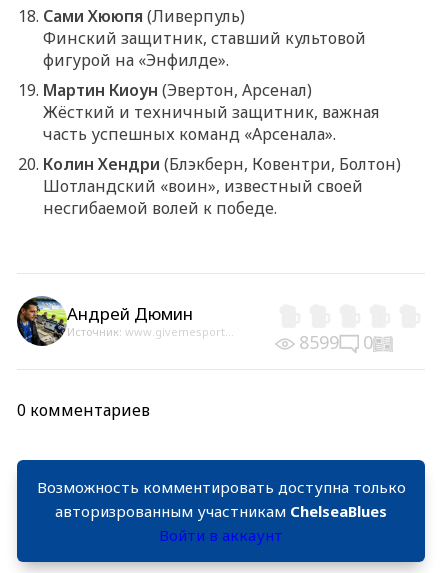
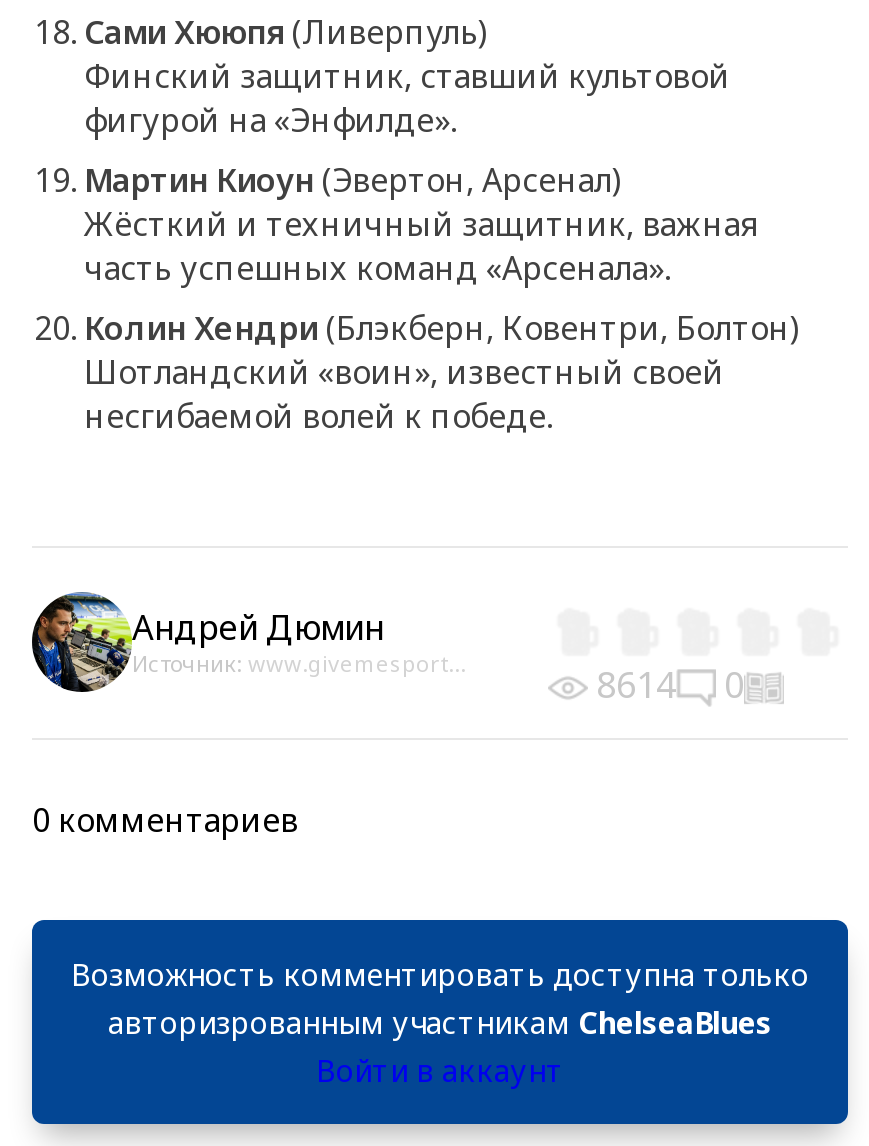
[299,329,373,353] 8599 0 -> [596,659,744,707] 8614 0

